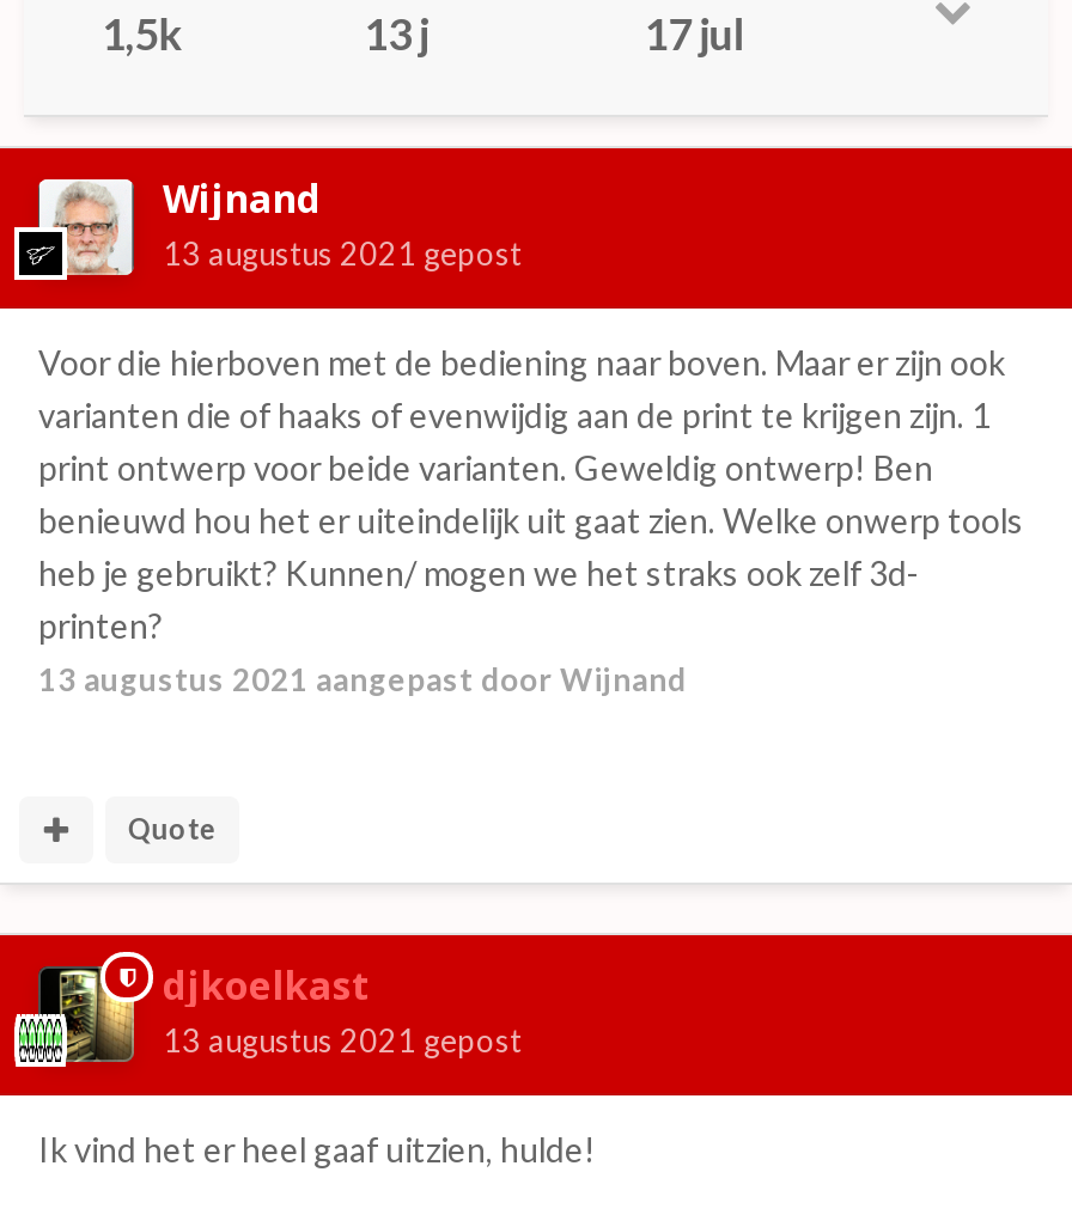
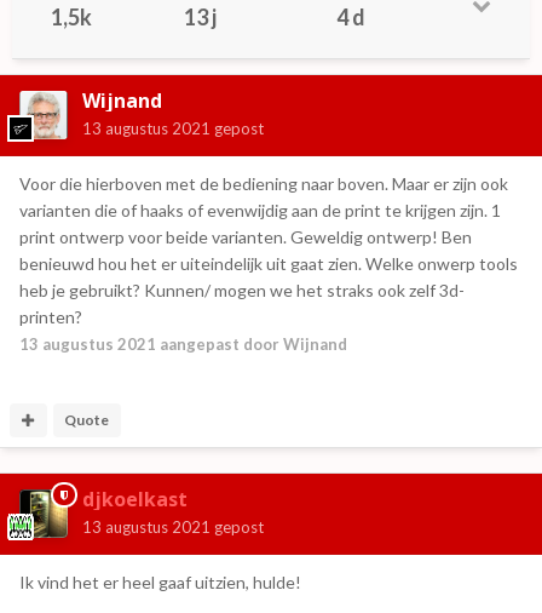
[644,6,744,59] 17 jul -> [336,3,365,30] 4 d

